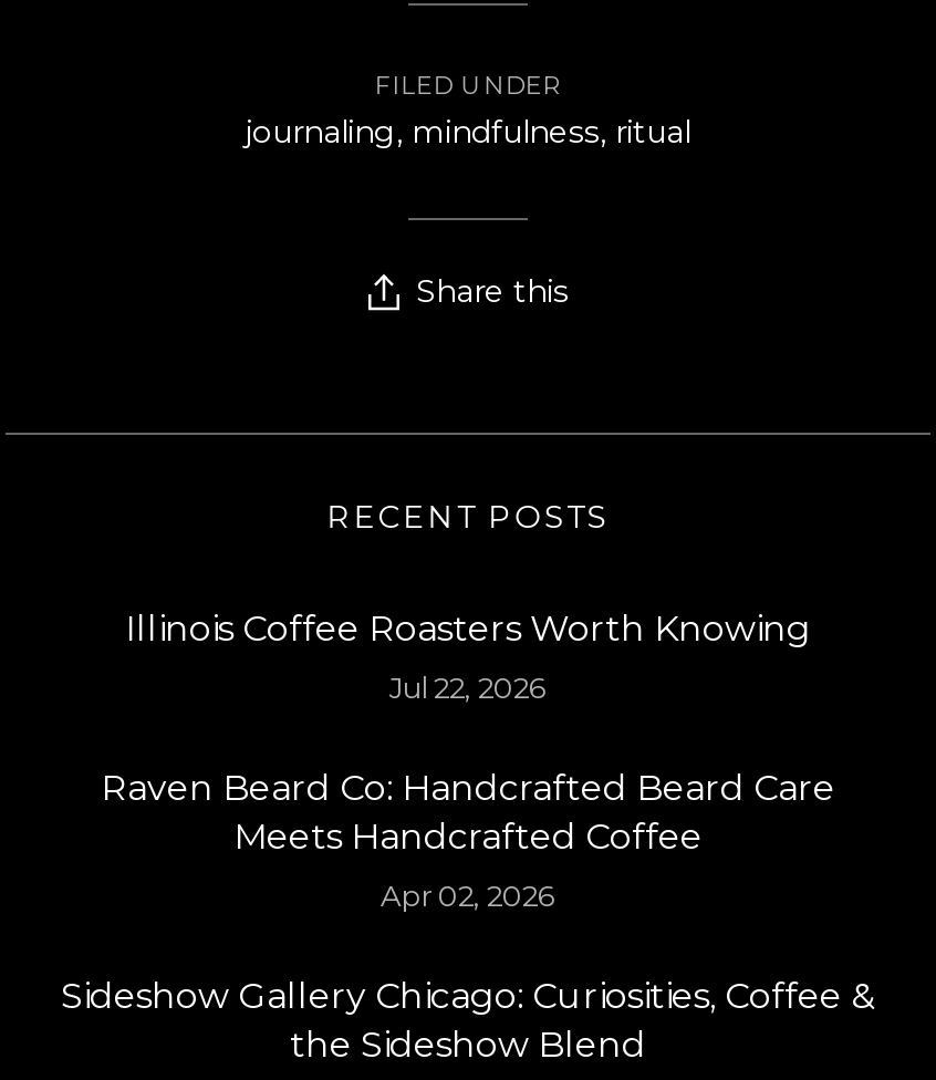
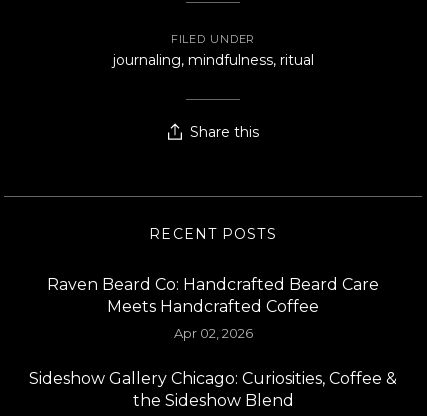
[125,608,811,706] Illinois Coffee Roasters Worth Knowing | Jul 22, 2026 -> none

